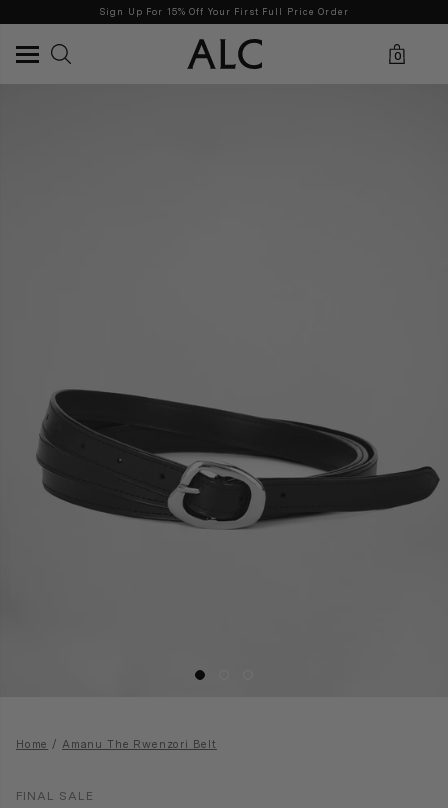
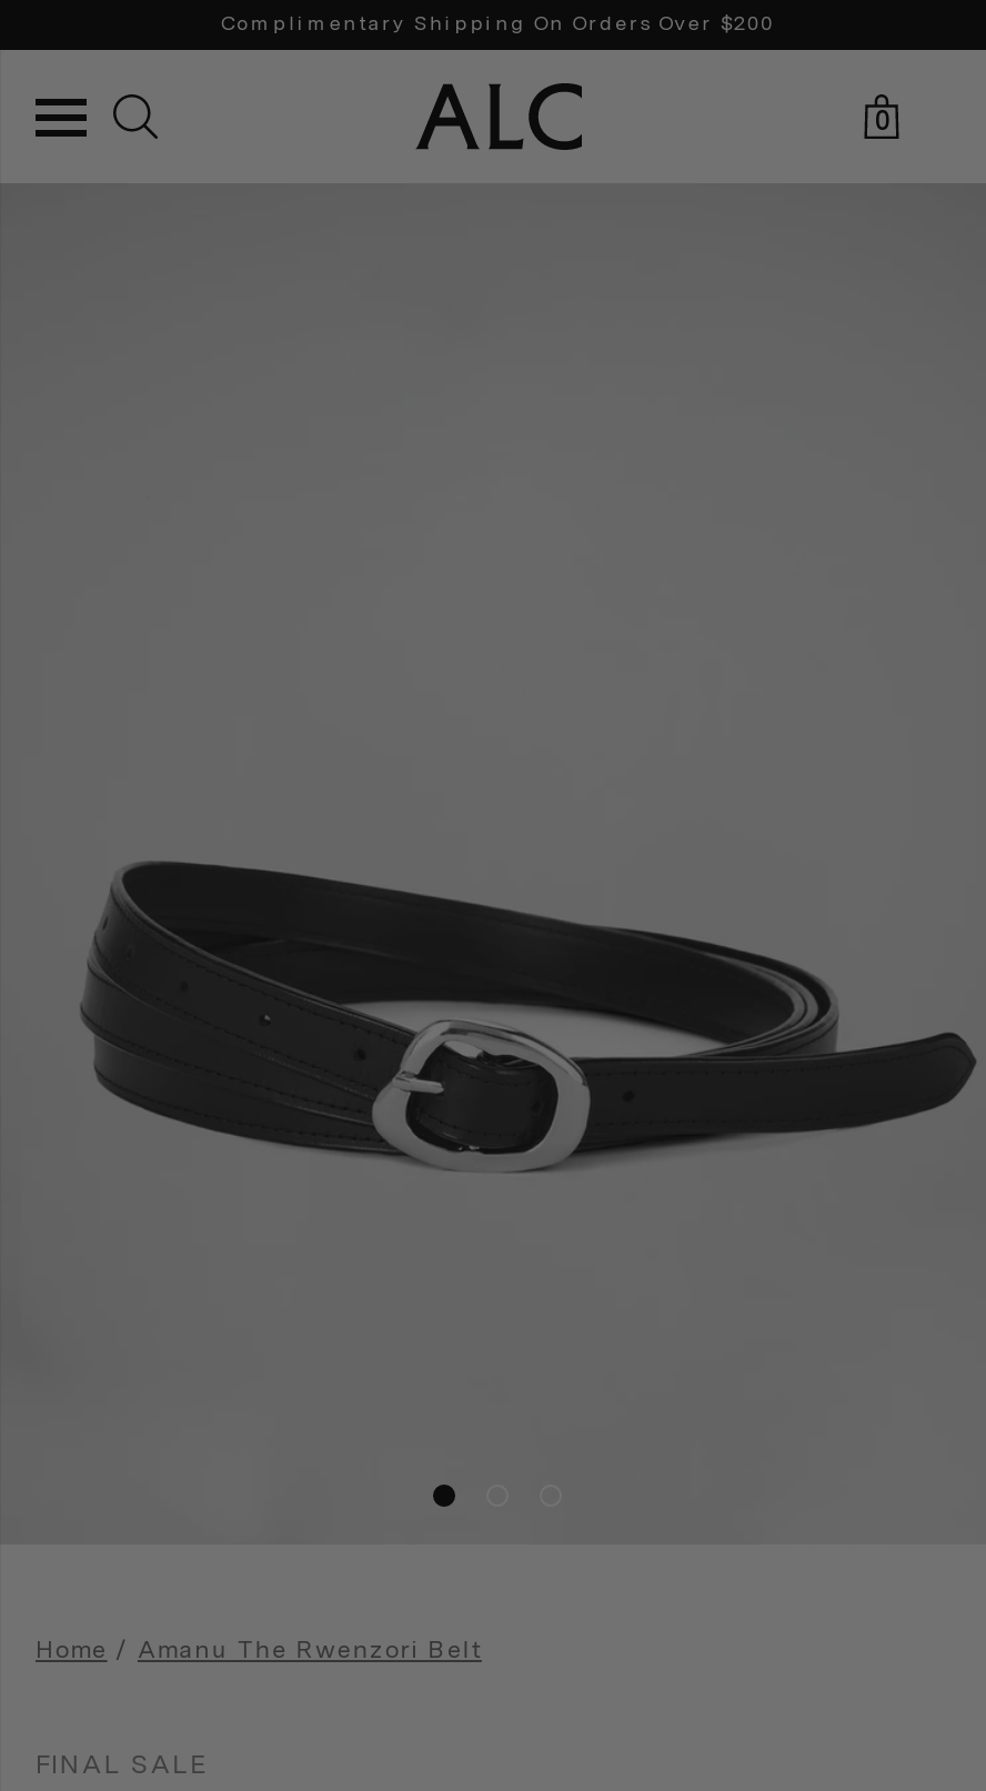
[99,6,349,17] Sign Up For 15% Off Your First Full Price Order -> [221,10,774,34] Complimentary Shipping On Orders Over $200

